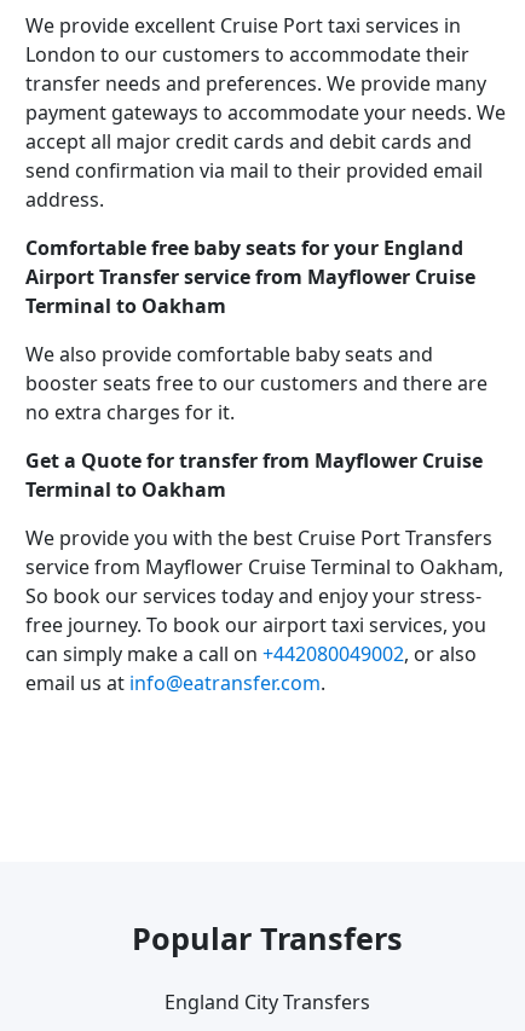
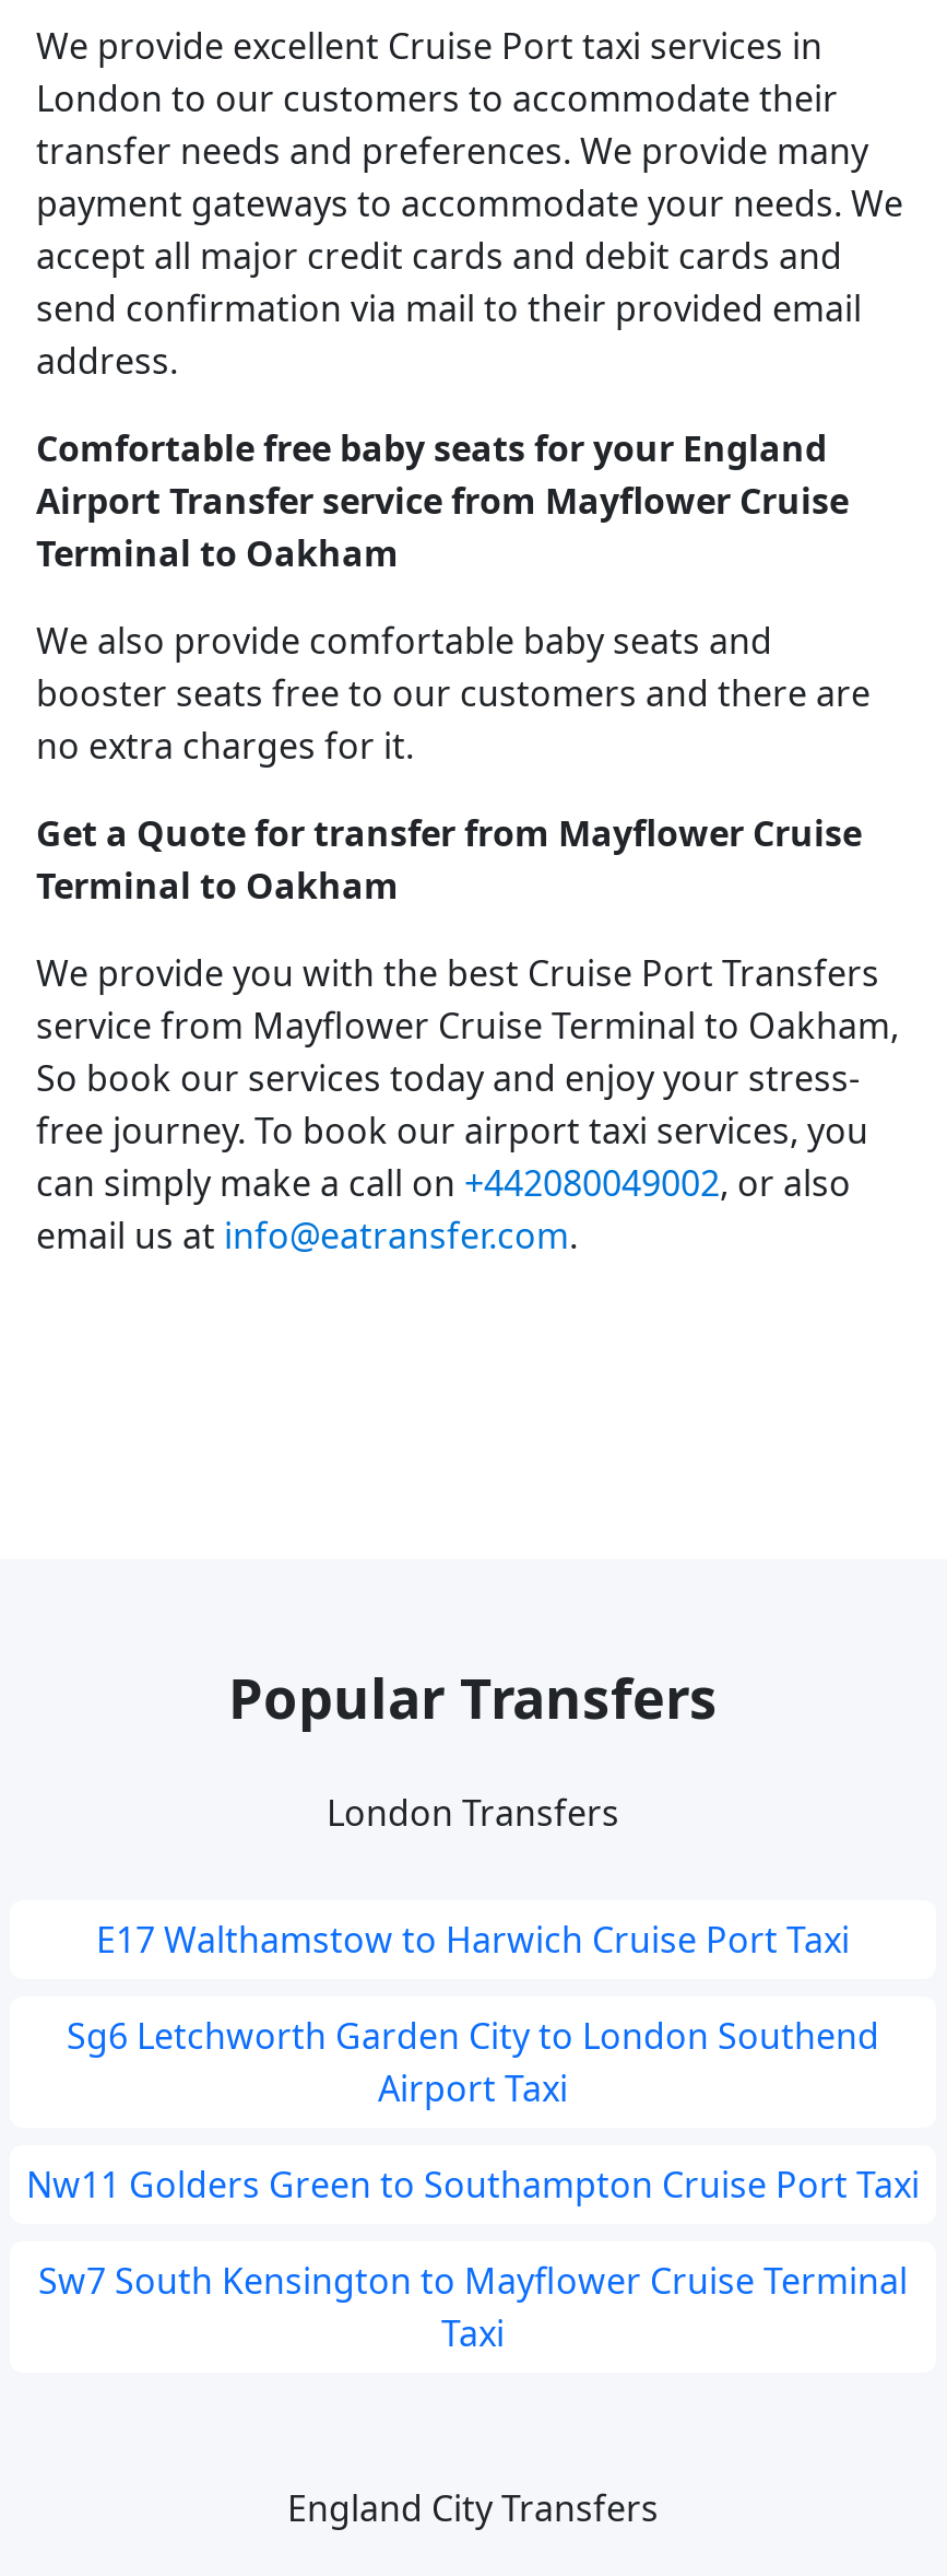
none -> [26,1789,920,2357] London Transfers | E17 Walthamstow to Harwich Cruise Port Taxi | Sg6 Letchworth Garden City to London Southend | Airport Taxi | Nw11 Golders Green to Southampton Cruise Port Taxi | Sw7 South Kensington to Mayflower Cruise Terminal | Taxi

